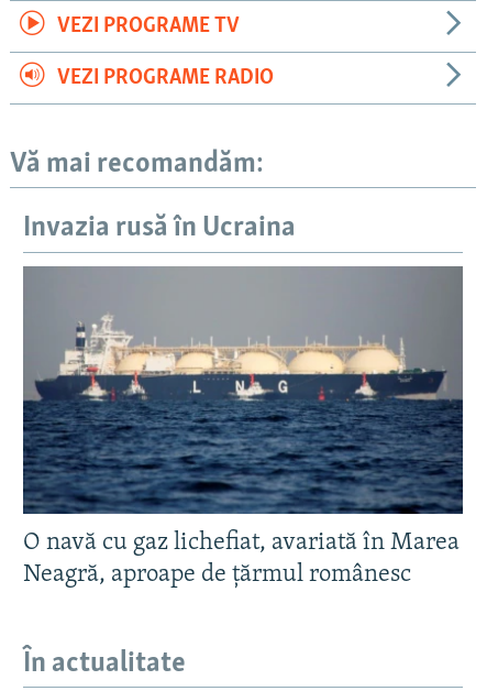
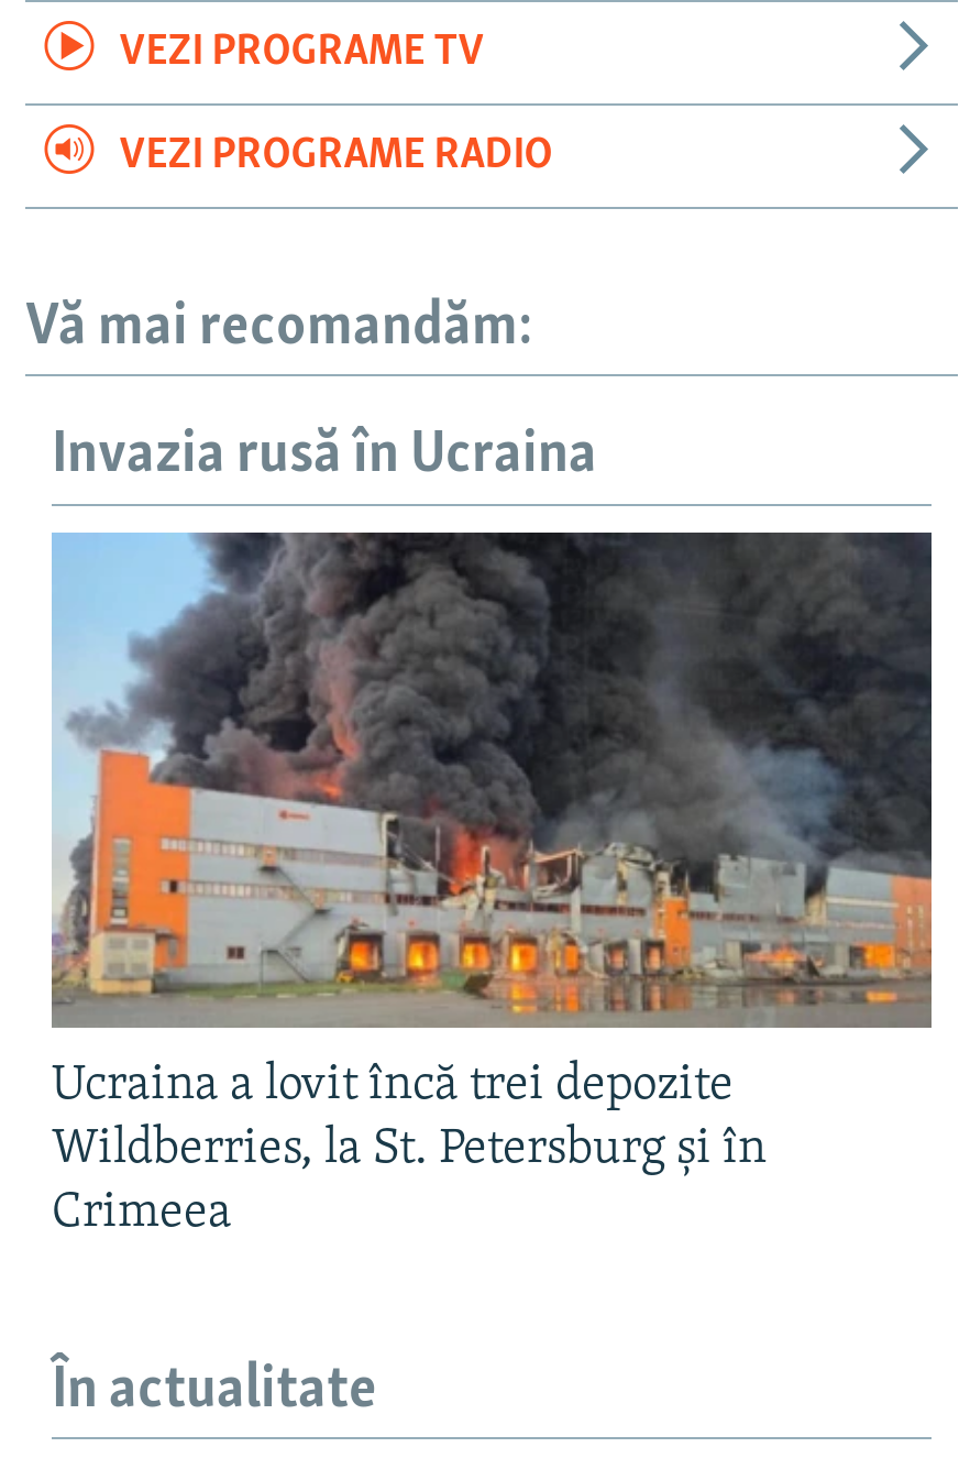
[22,265,464,587] [image] | O navă cu gaz lichefiat, avariată în Marea | Neagră, aproape de țărmul românesc -> [49,533,934,1239] [image] | Ucraina a lovit încă trei depozite | Wildberries, la St. Petersburg și în | Crimeea

